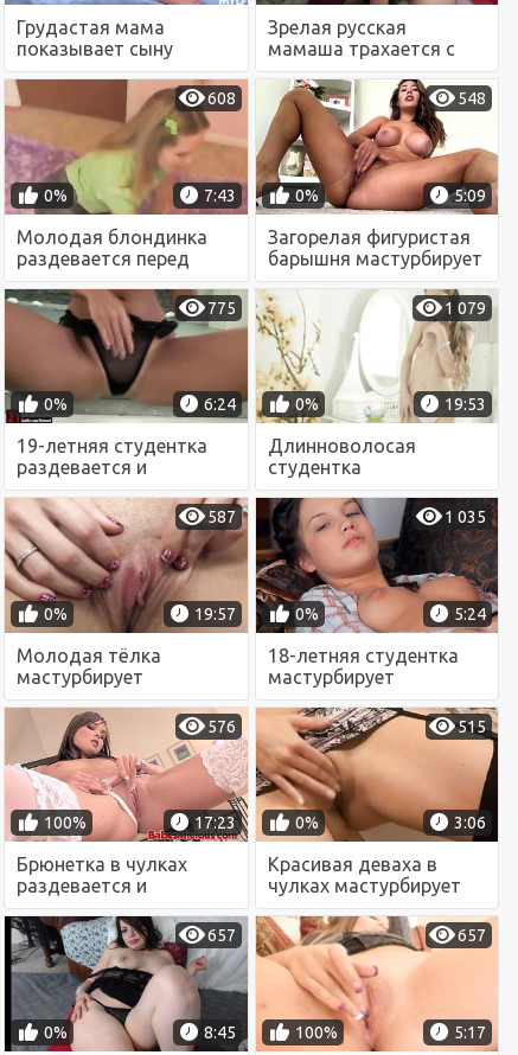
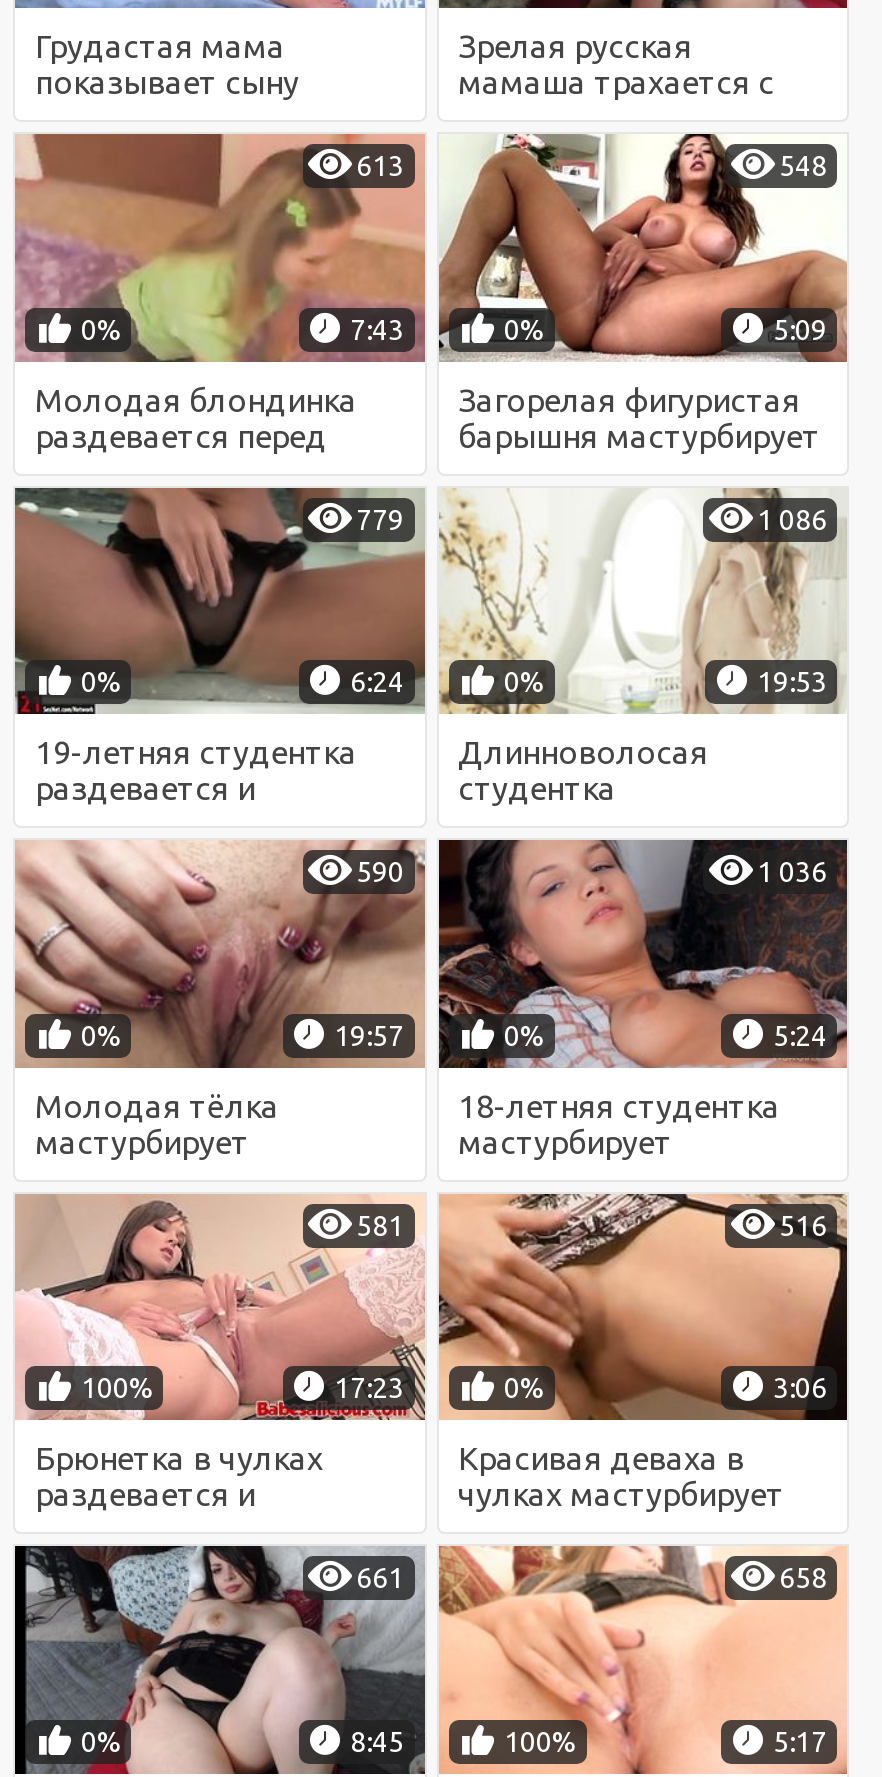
[207,89,235,108] 608 -> [356,150,404,182] 613
[207,298,235,317] 775 -> [356,503,404,535] 779
[445,298,486,317] 1 079 -> [757,503,827,535] 1 086
[207,507,235,526] 587 -> [356,856,404,888] 590
[445,507,486,526] 1 035 -> [757,856,827,888] 1 036
[207,717,235,736] 576 -> [356,1209,404,1241] 581
[458,717,486,736] 515 -> [779,1209,827,1241] 516
[207,926,235,945] 657 -> [356,1562,404,1594] 661
[458,926,486,945] 657 -> [779,1562,827,1594] 658

